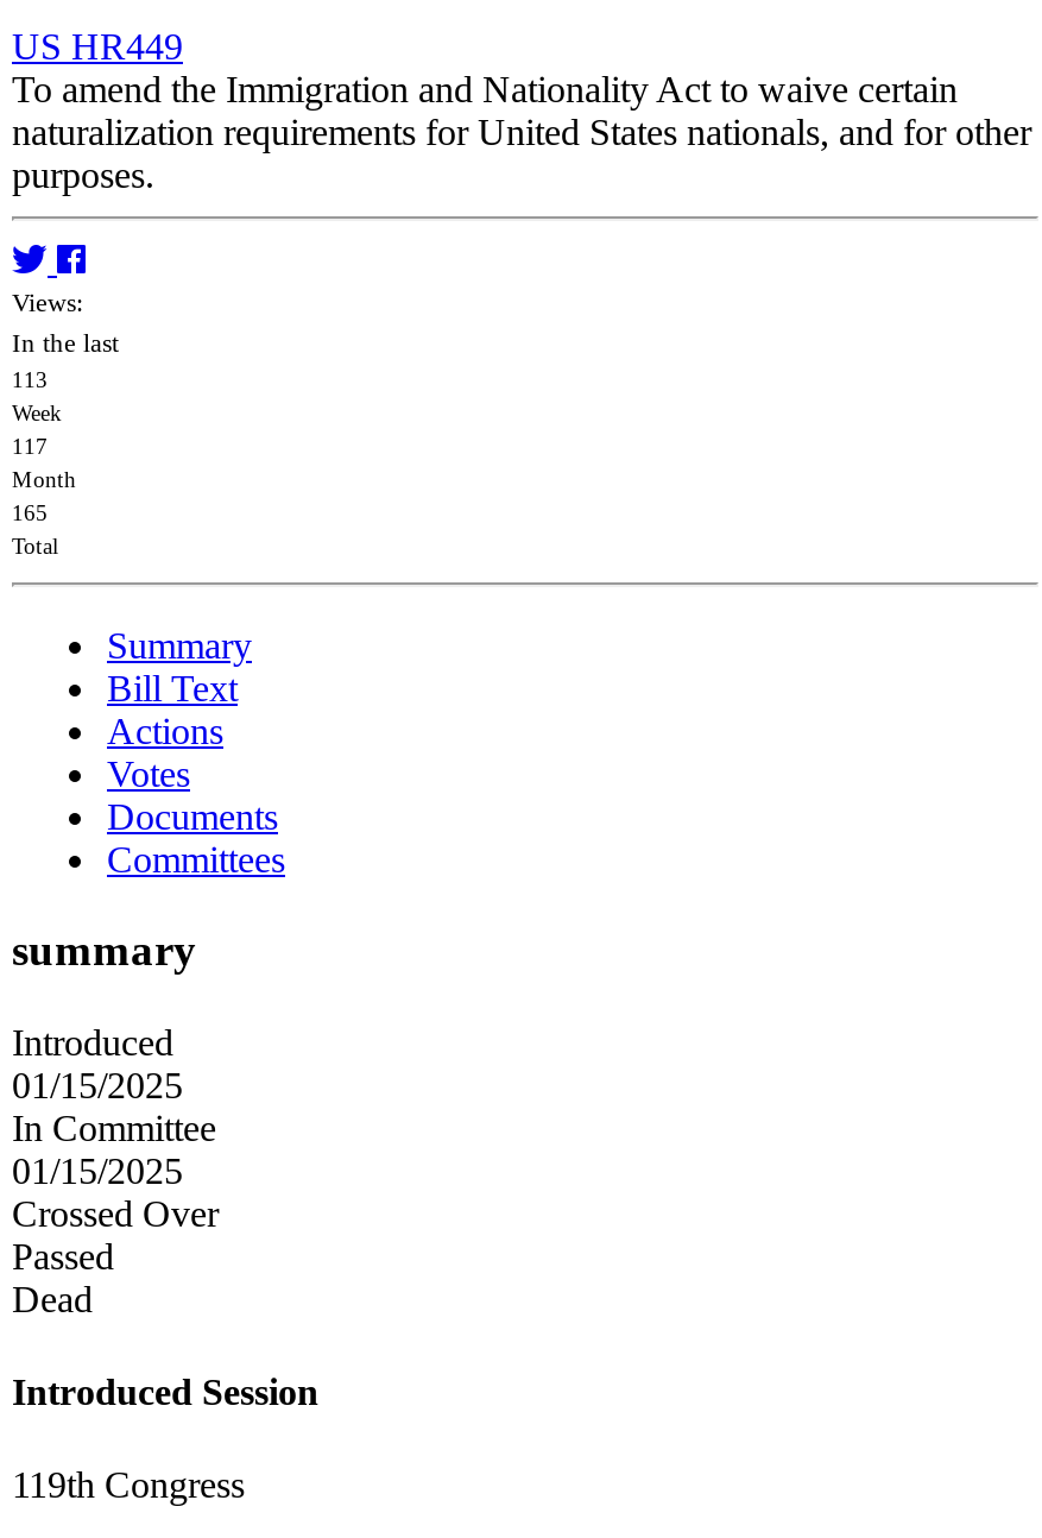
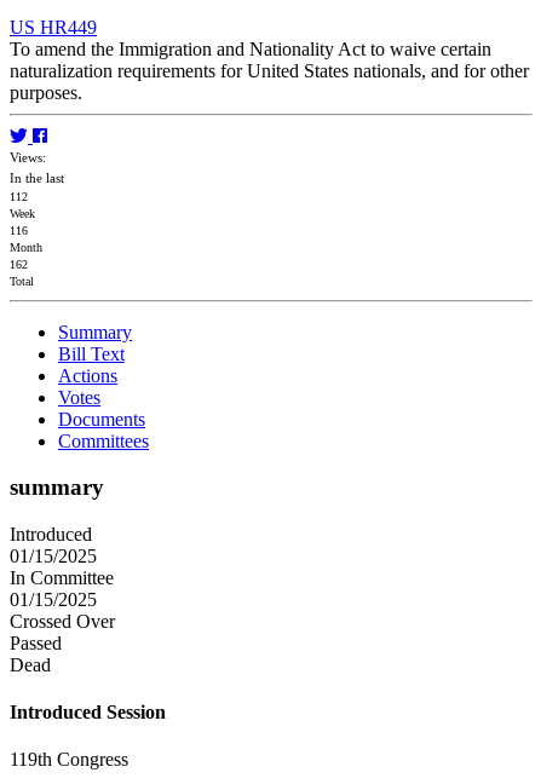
[12,365,48,391] 113 -> [10,189,28,203] 112
[12,431,48,458] 117 -> [10,223,28,237] 116
[12,498,48,524] 165 -> [10,257,28,270] 162

